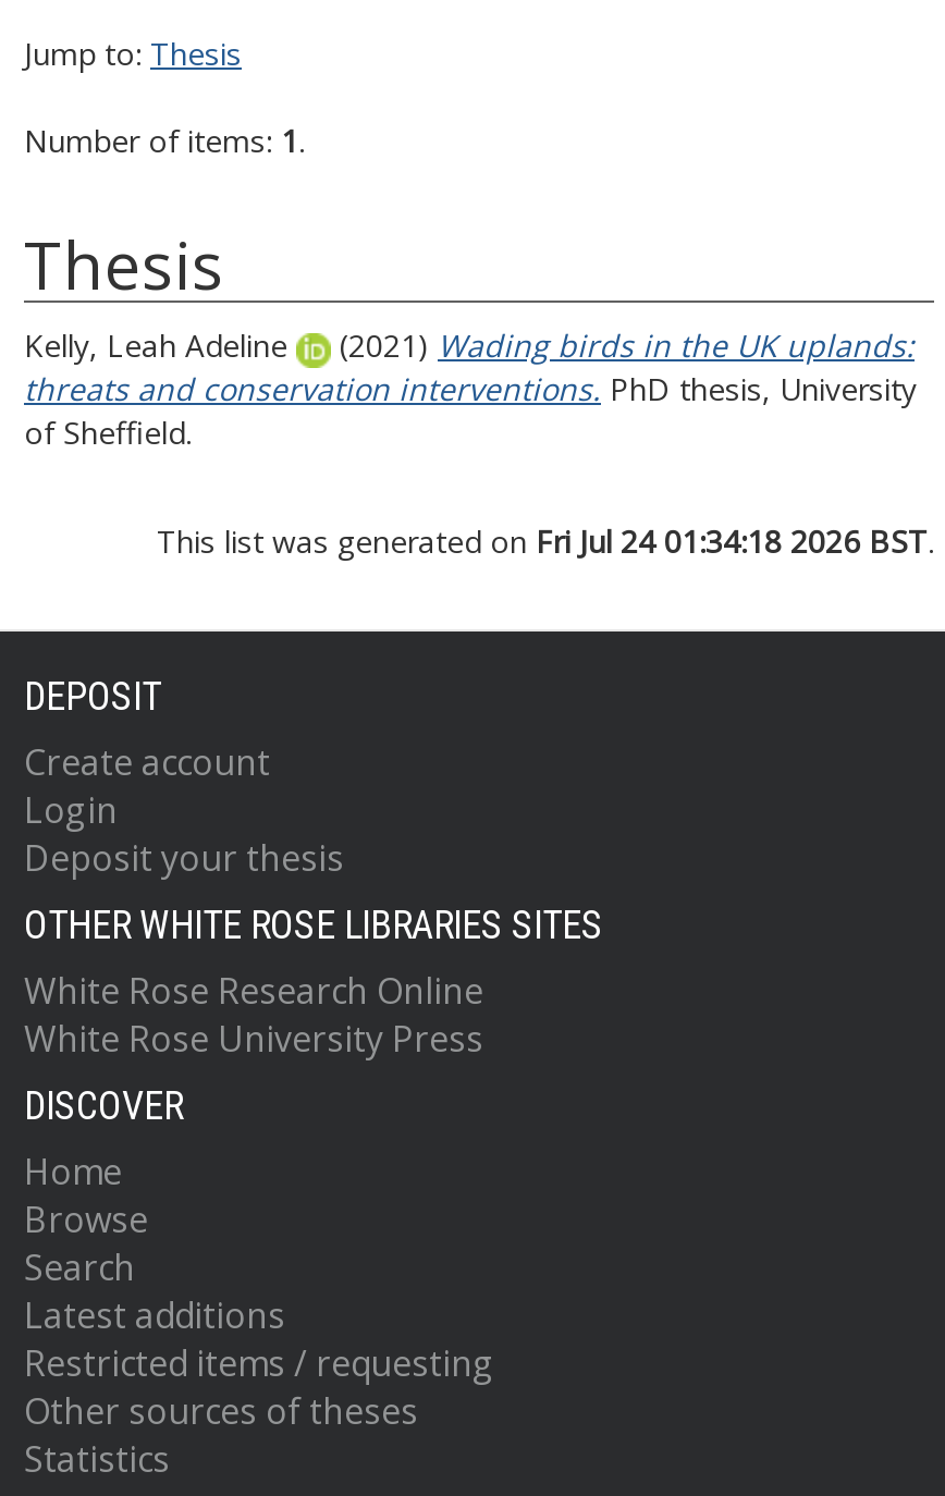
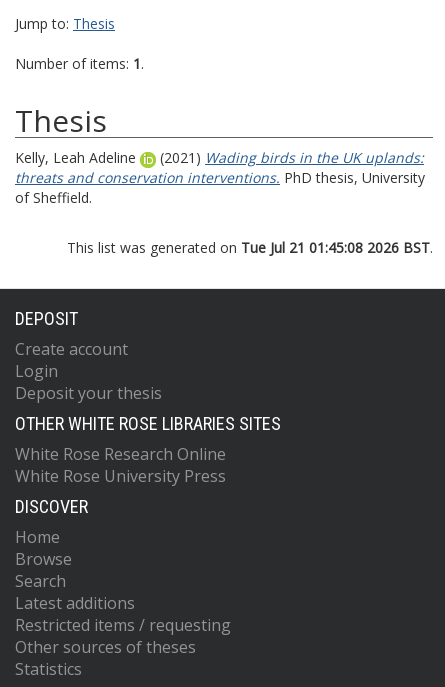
[157,520,934,562] This list was generated on Fri Jul 24 01:34:18 2026 BST. -> [67,238,433,257] This list was generated on Tue Jul 21 01:45:08 2026 BST.

